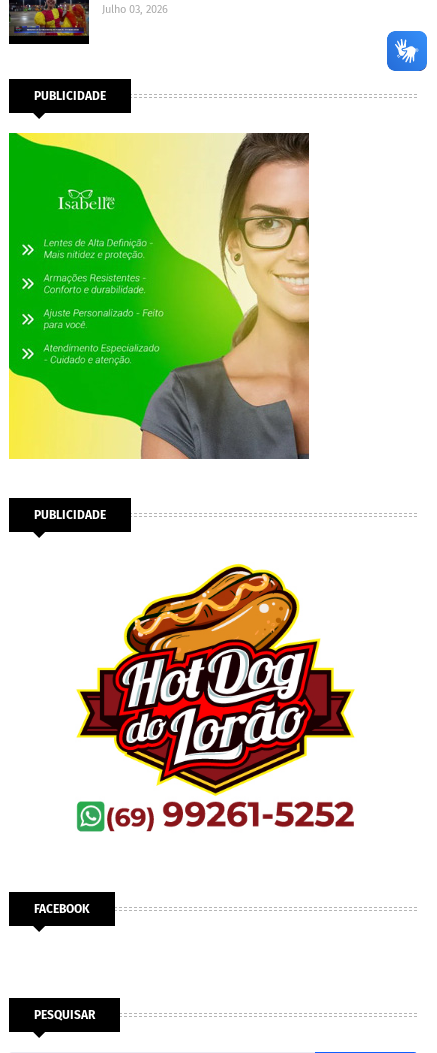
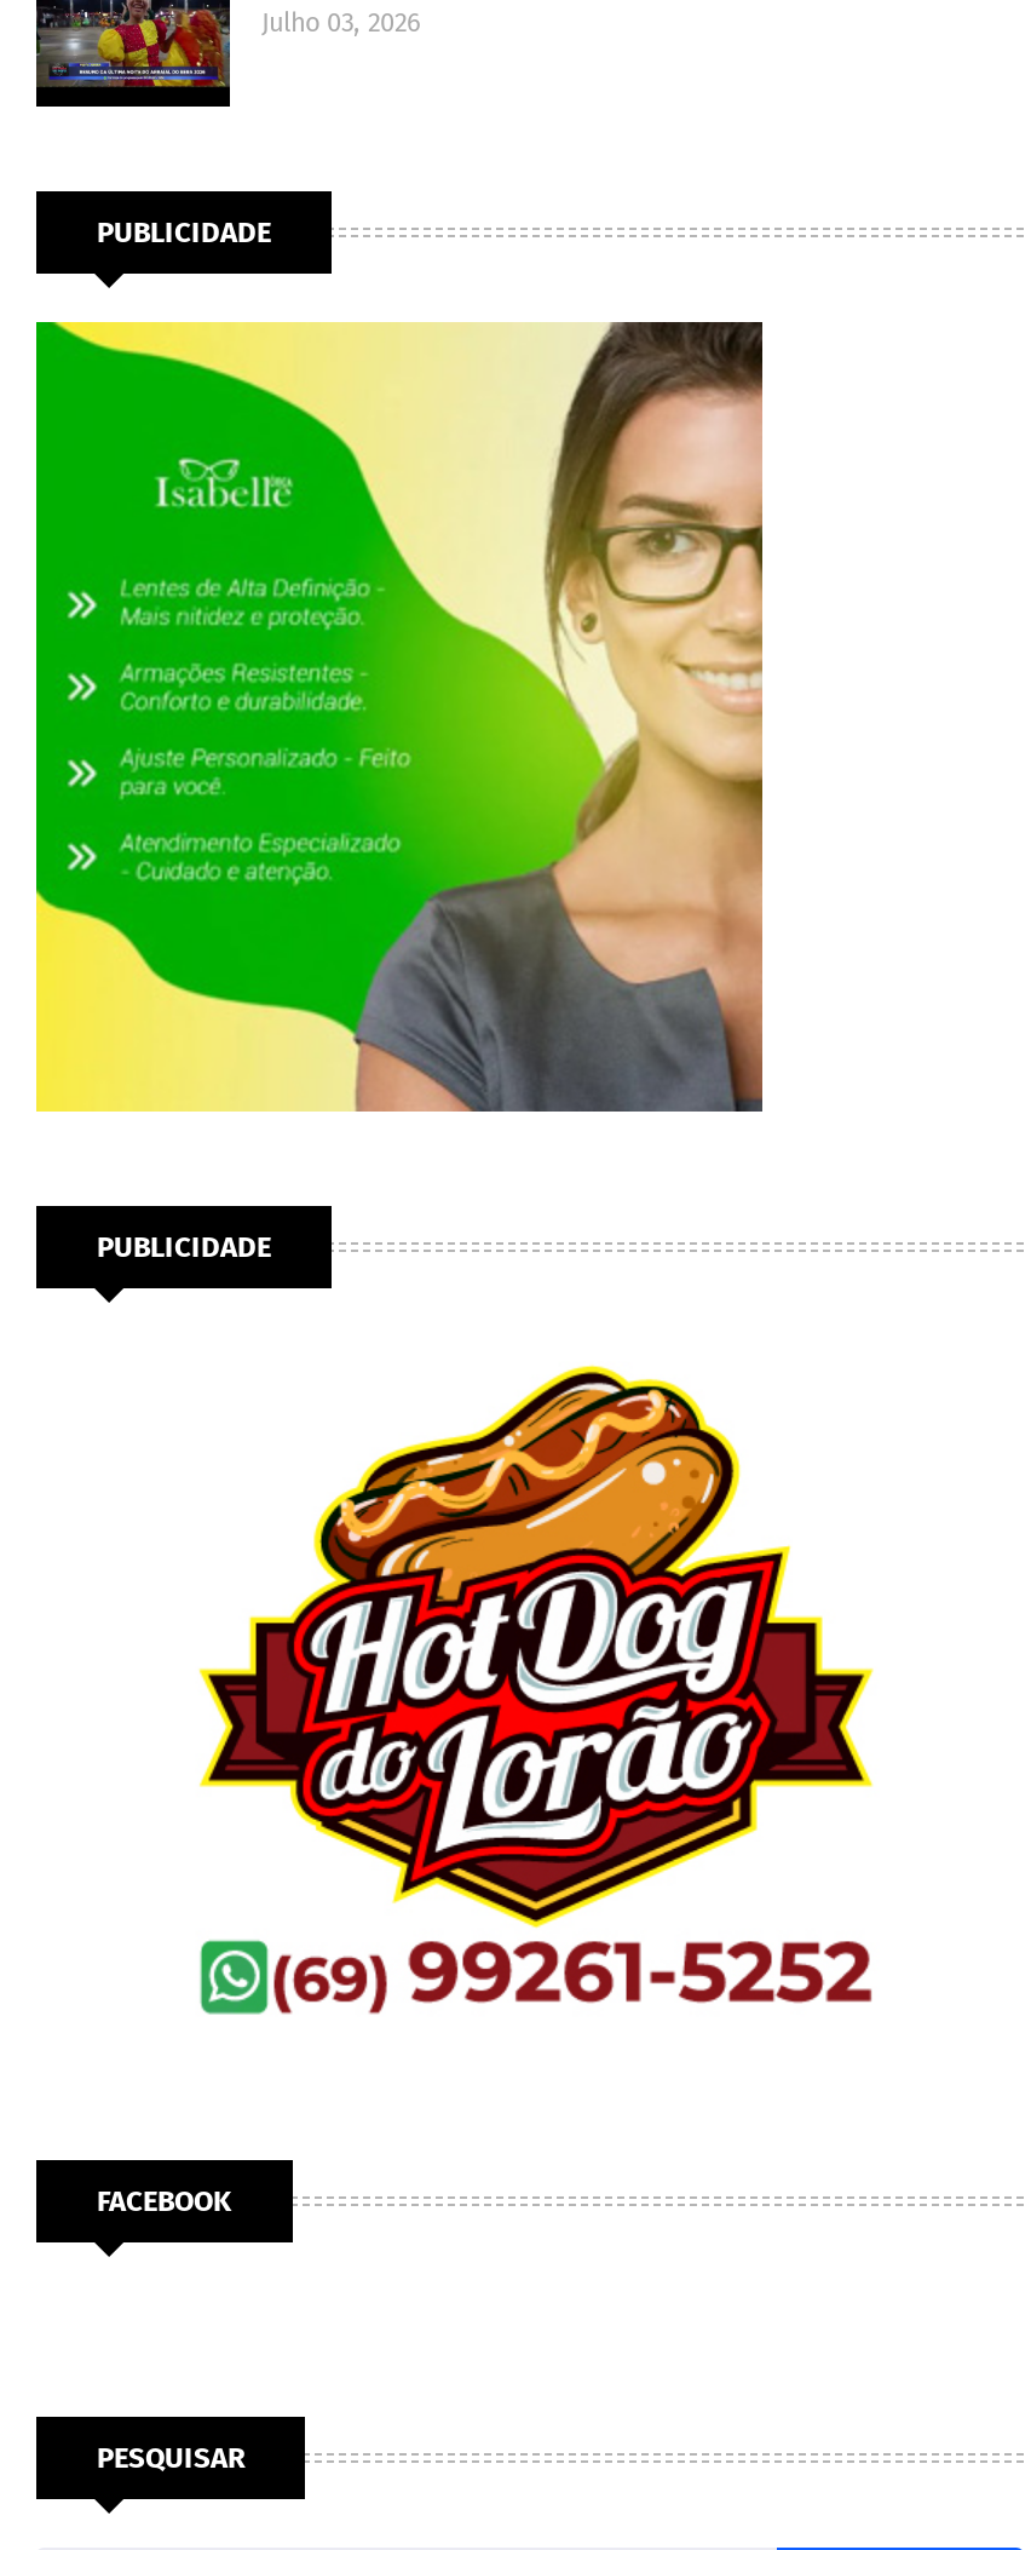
[386,30,428,72] [image] -> none

